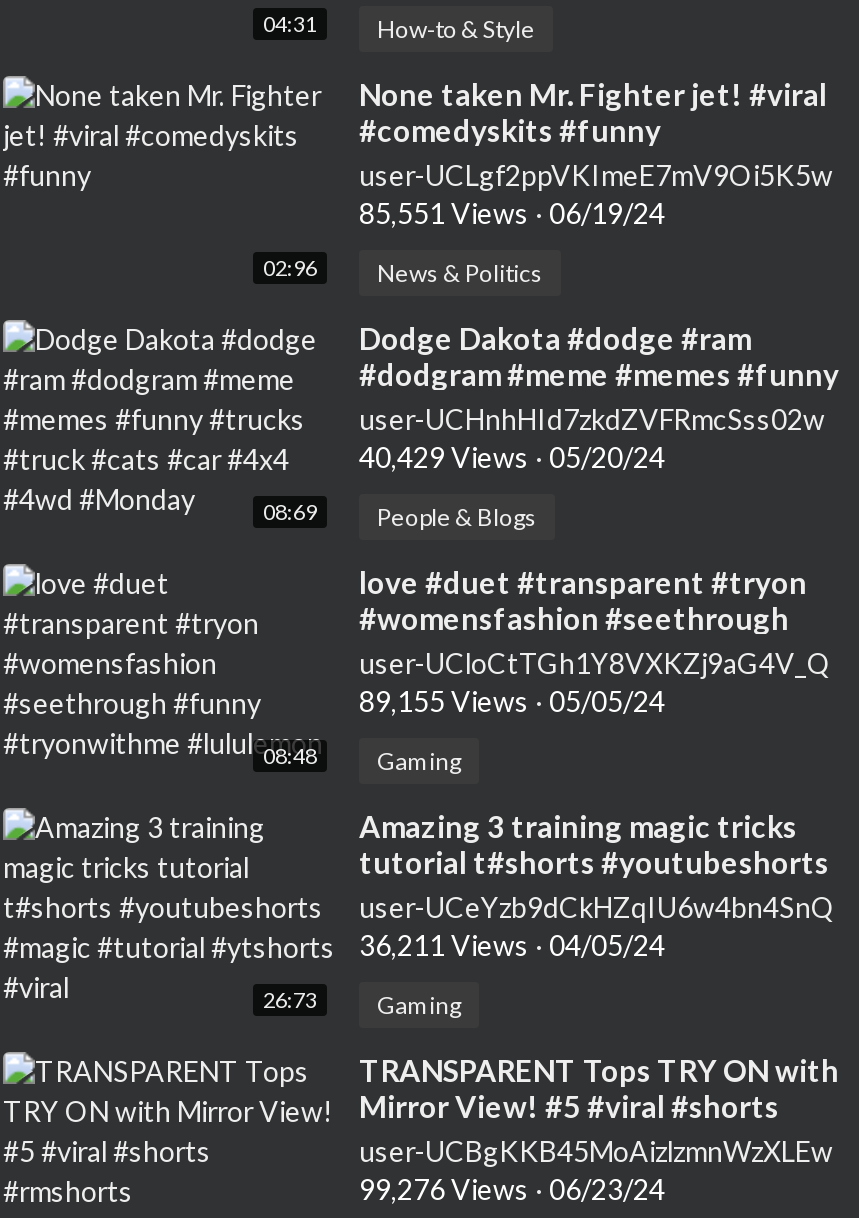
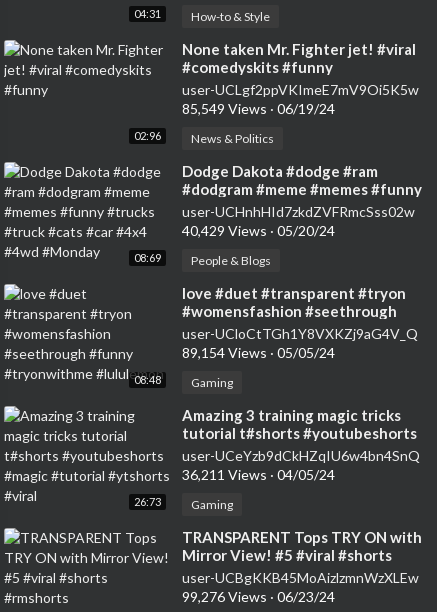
[359,197,665,231] 85,551 Views · 06/19/24 -> [182,100,335,117] 85,549 Views · 06/19/24
[359,685,665,719] 89,155 Views · 05/05/24 -> [182,344,335,361] 89,154 Views · 05/05/24

